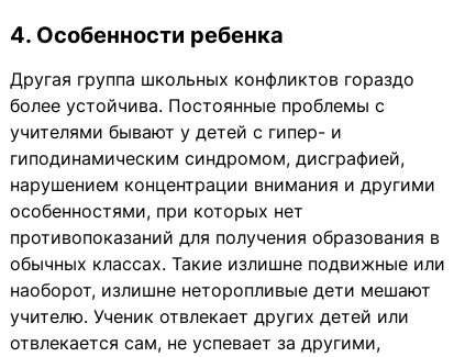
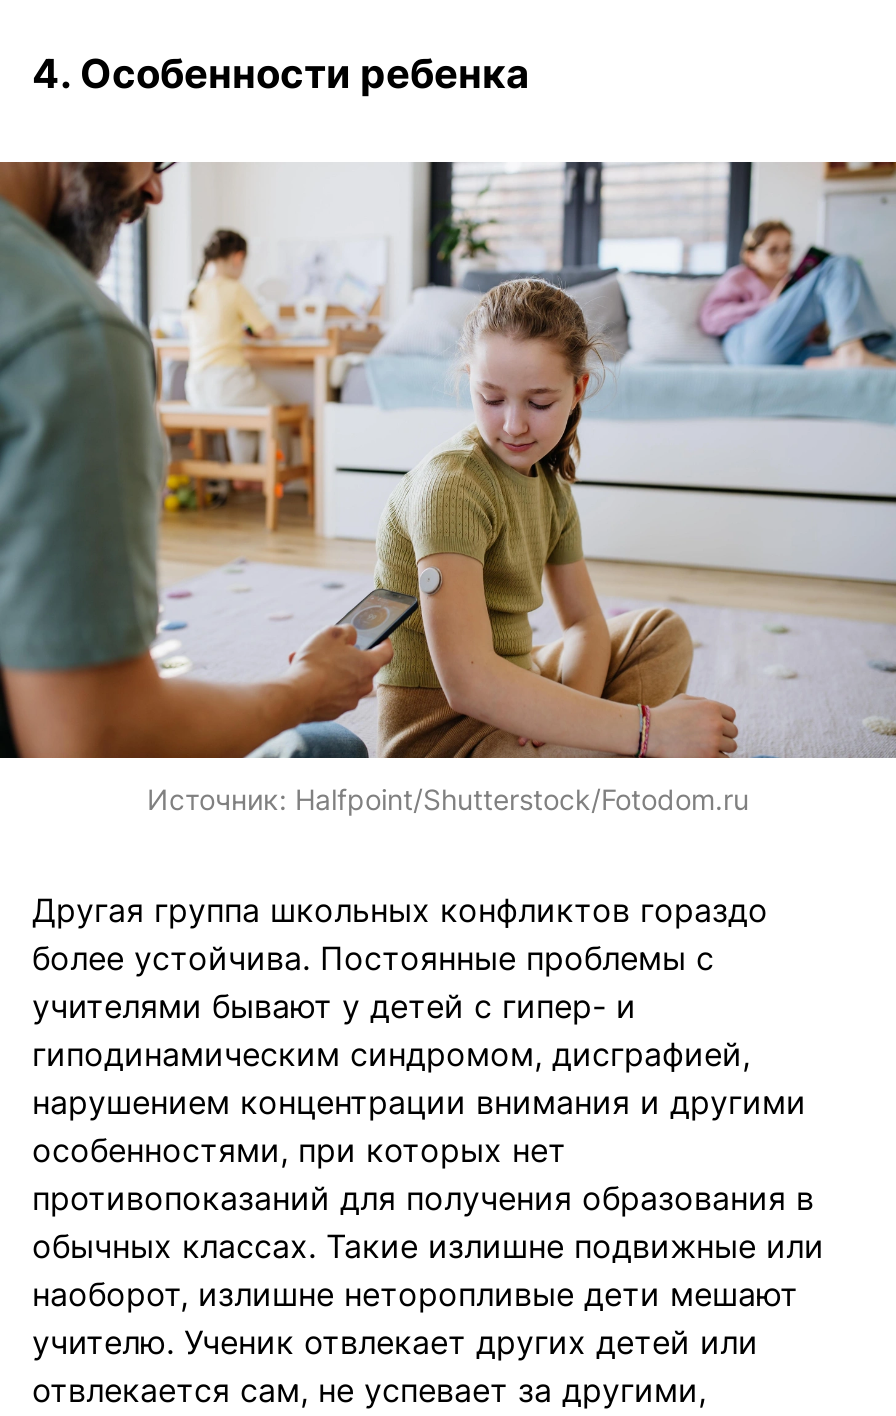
none -> [6,159,890,816] [image] | Источник: Halfpoint/Shutterstock/Fotodom.ru

